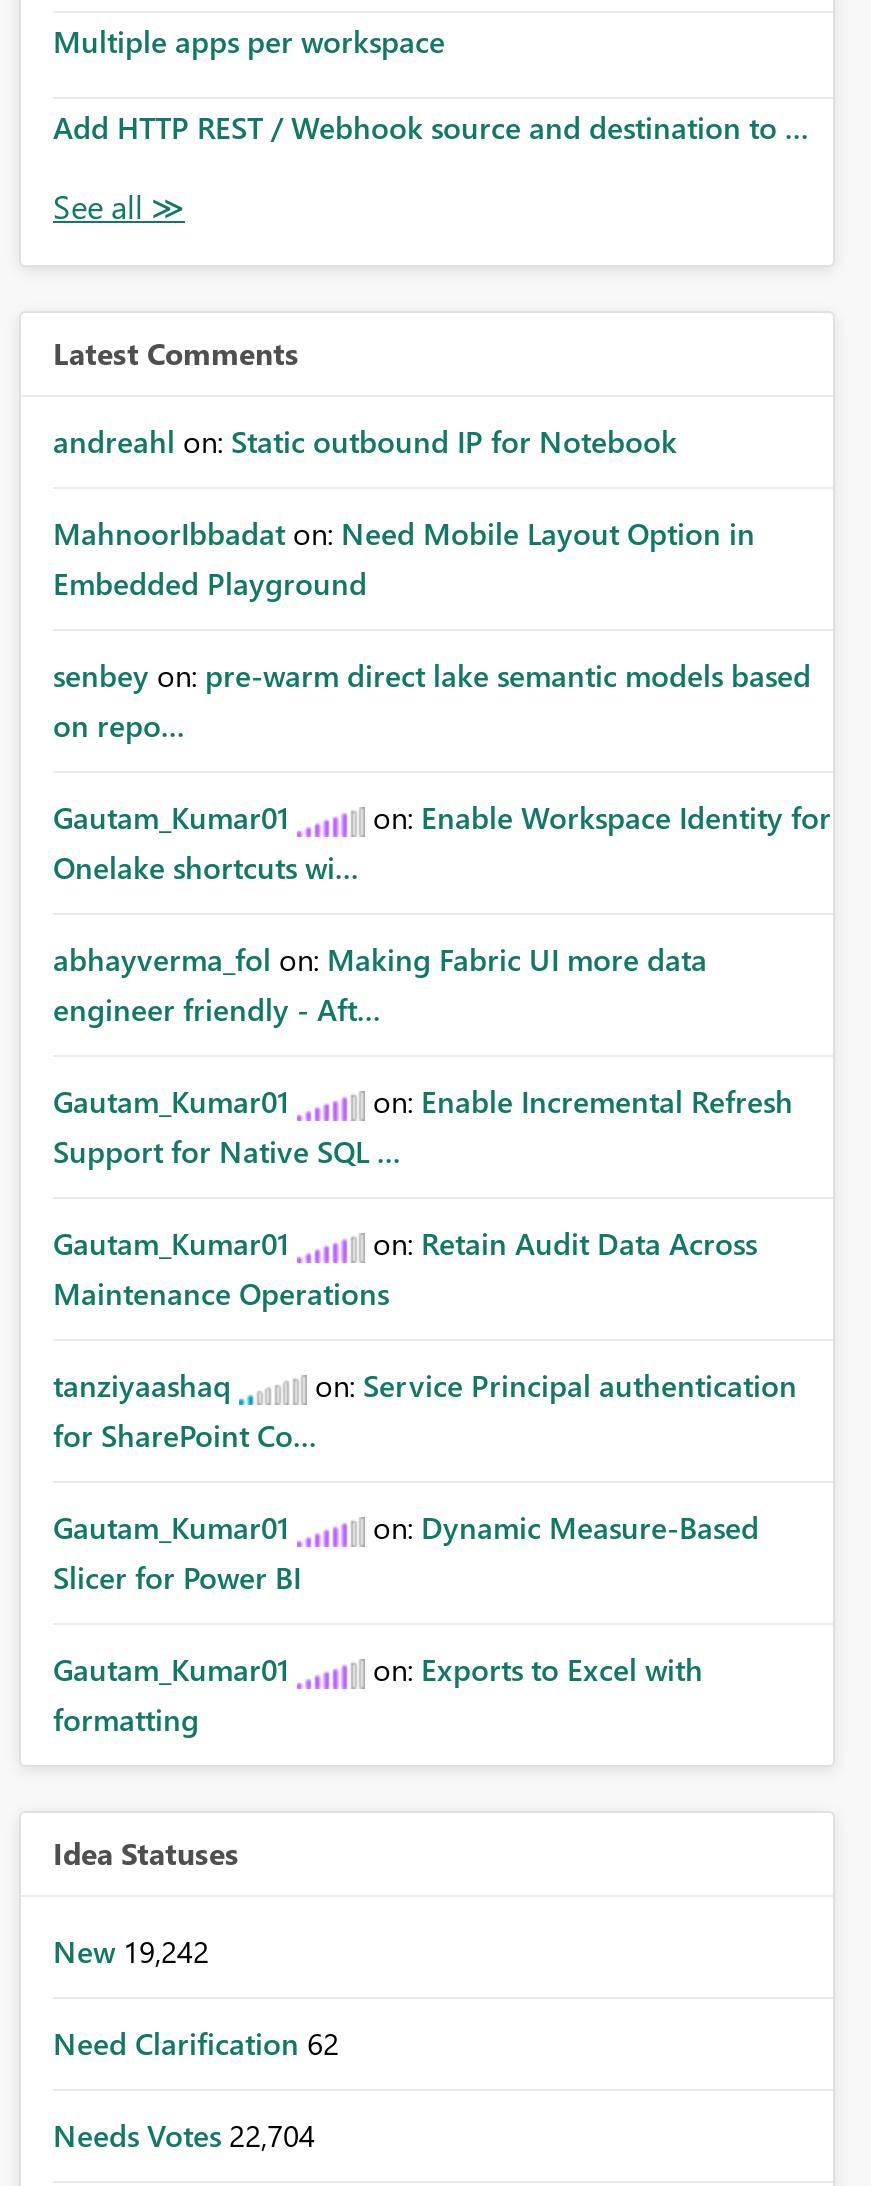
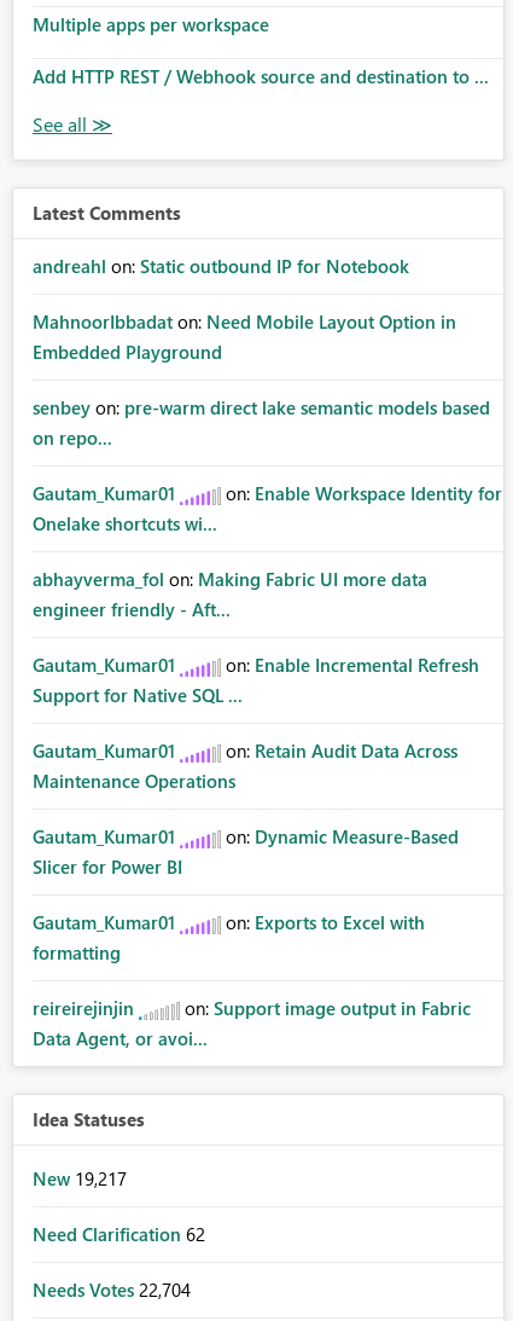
[53,1365,797,1455] tanziyaashaq | on: Service Principal authentication | for SharePoint Co... -> none
moved [53,1507,759,1739] -> [33,824,459,964]: Gautam_Kumar01 | on: Dynamic Measure-Based | Slicer for Power BI | Gautam_Kumar01 | on: Exports to Excel with | formatting
none -> [33,996,471,1050] reireirejinjin | on: Support image output in Fabric | Data Agent, or avoi...
[53,1931,209,1971] New 19,242 -> [33,1166,127,1190] New 19,217

